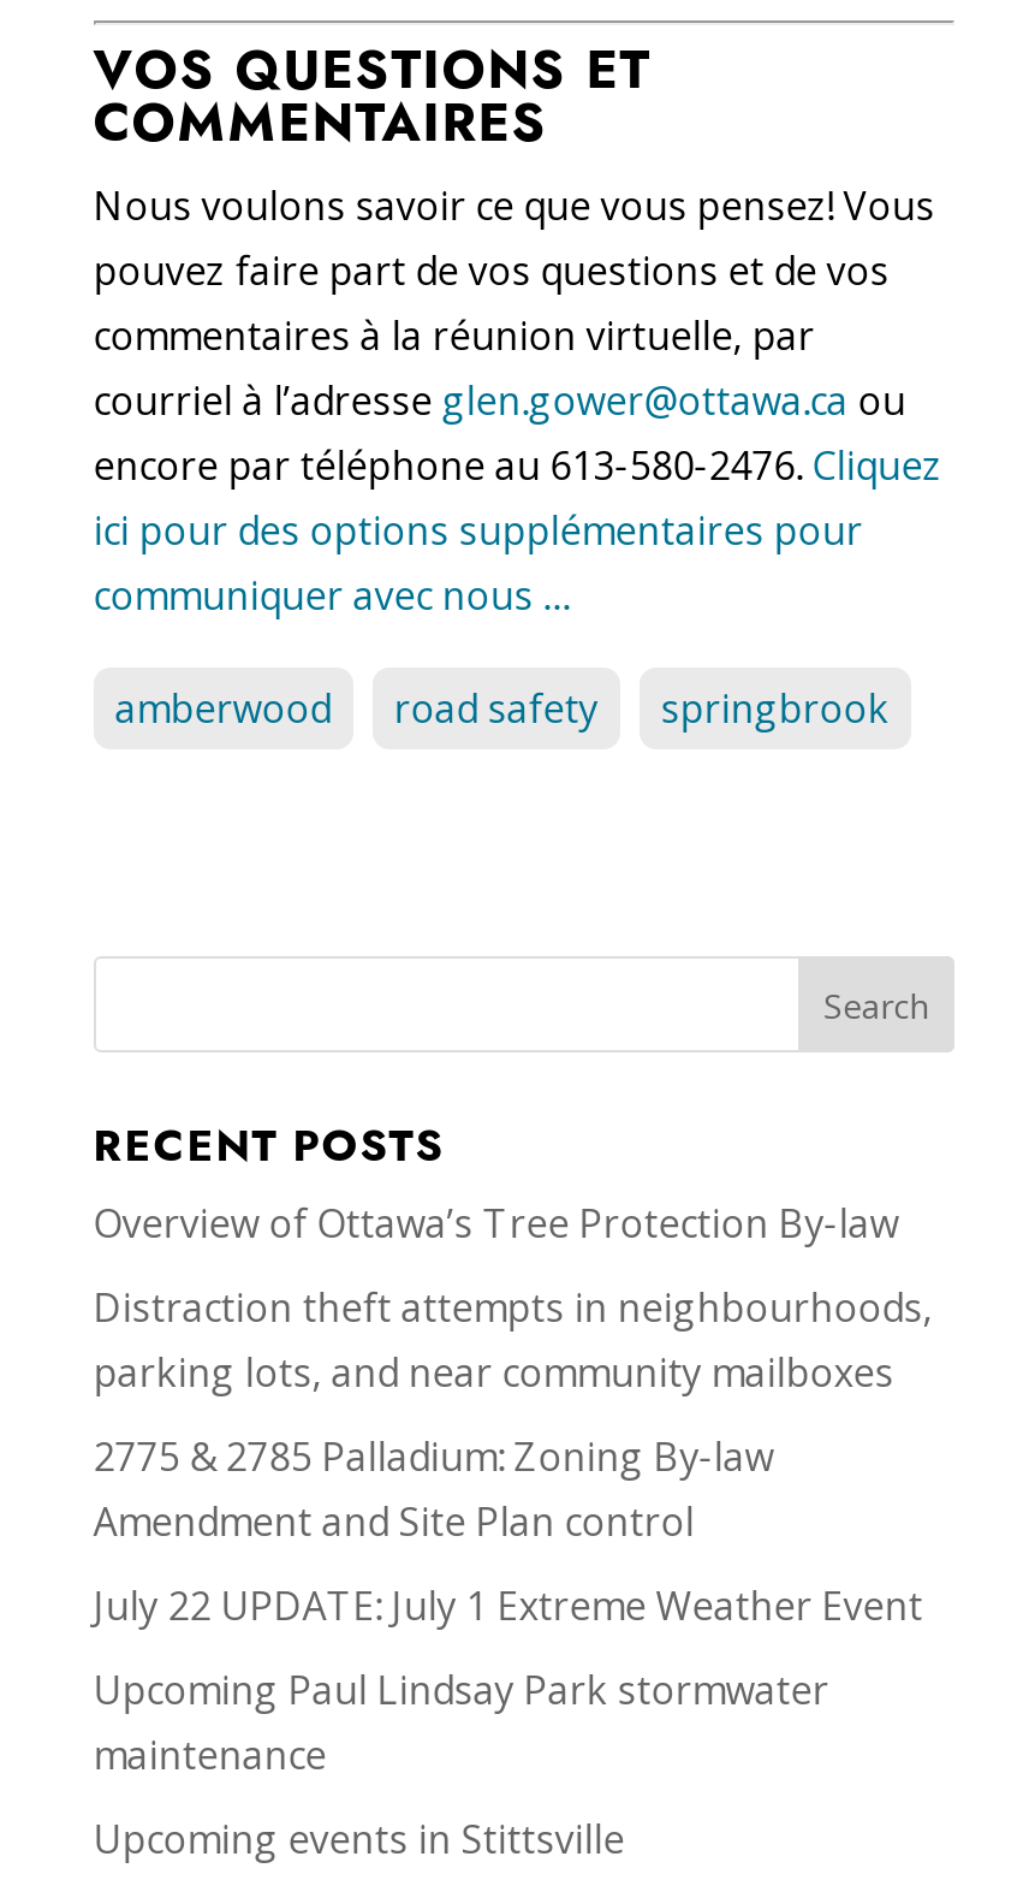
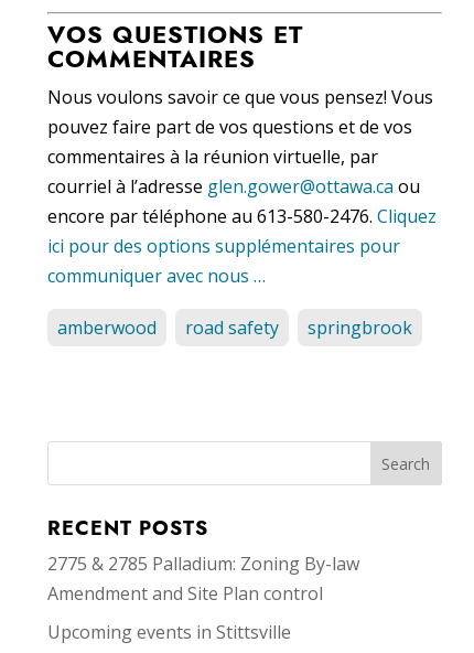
[93,1198,932,1400] Overview of Ottawa’s Tree Protection By-law | Distraction theft attempts in neighbourhoods, | parking lots, and near community mailboxes -> none
[93,1580,923,1782] July 22 UPDATE: July 1 Extreme Weather Event | Upcoming Paul Lindsay Park stormwater | maintenance -> none

